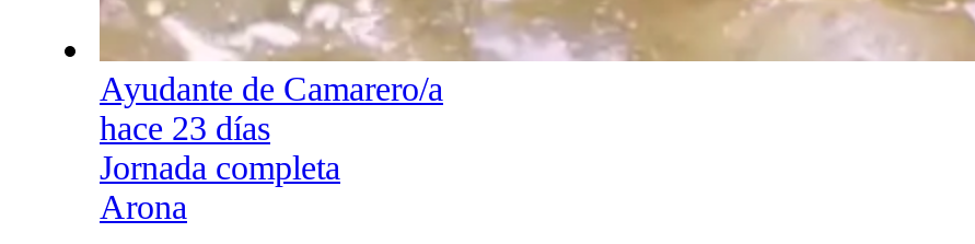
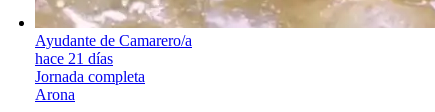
[100,109,270,146] hace 23 días -> [35,50,113,67] hace 21 días

